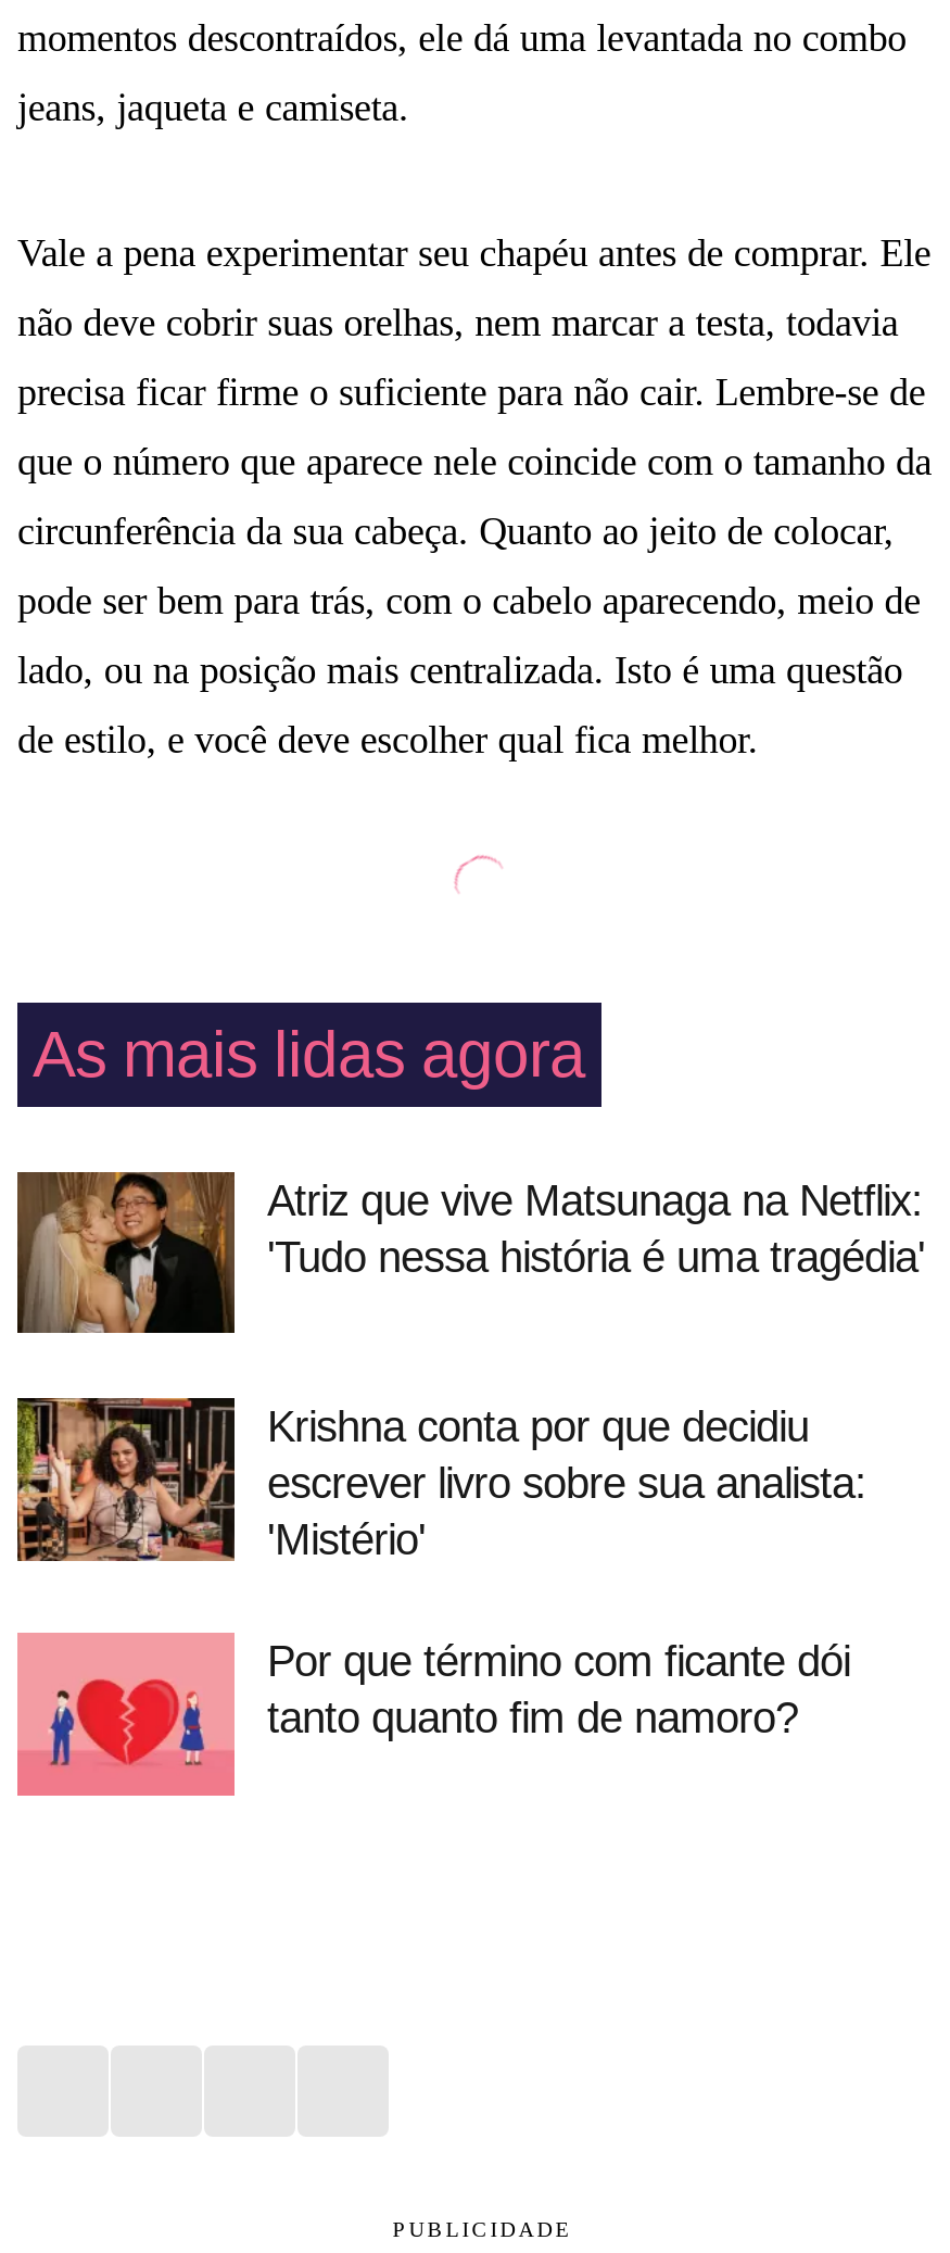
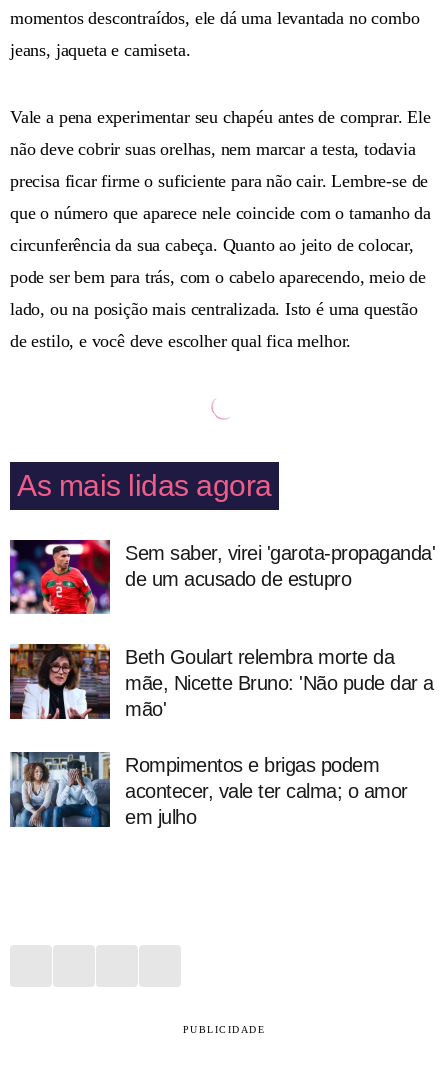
[15,1170,925,1337] [image] | Atriz que vive Matsunaga na Netflix: | 'Tudo nessa história é uma tragédia' -> [9,539,435,615] [image] | Sem saber, virei 'garota-propaganda' | de um acusado de estupro
[15,1396,866,1564] [image] | Krishna conta por que decidiu | escrever livro sobre sua analista: | 'Mistério' -> [9,643,433,720] [image] | Beth Goulart relembra morte da | mãe, Nicette Bruno: 'Não pude dar a | mão'
[15,1633,850,1798] [image] | Por que término com ficante dói | tanto quanto fim de namoro? -> [9,751,407,828] [image] | Rompimentos e brigas podem | acontecer, vale ter calma; o amor | em julho

